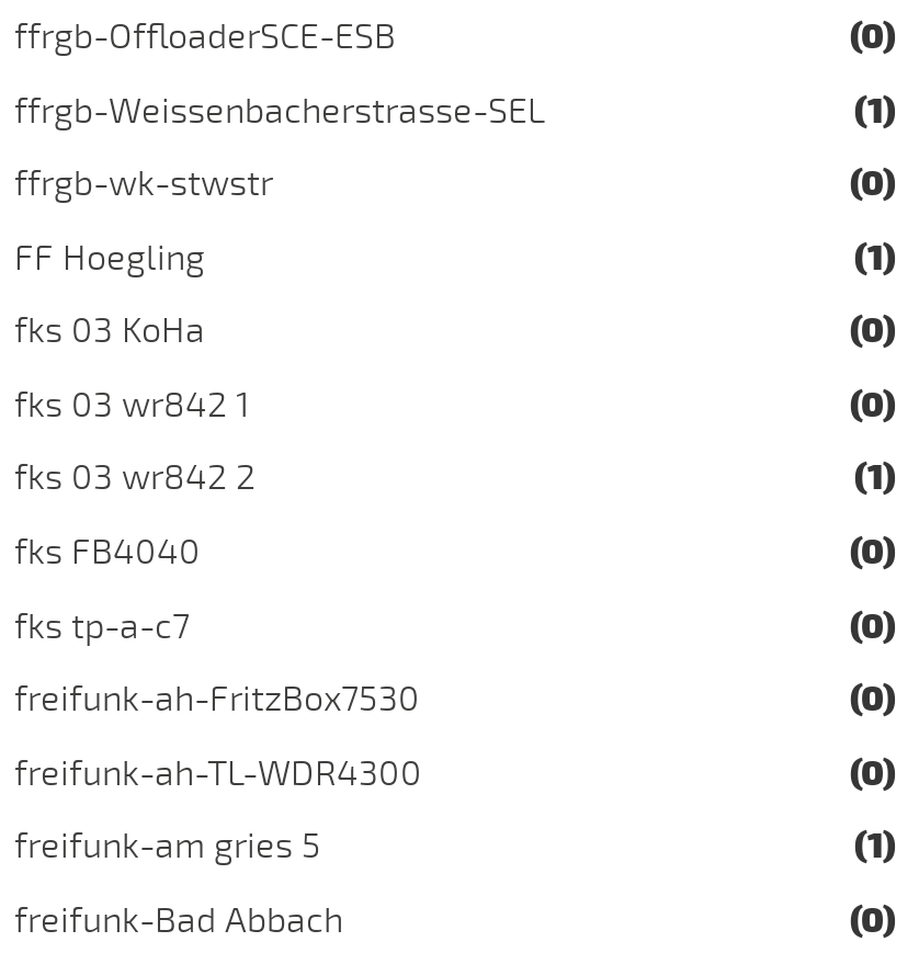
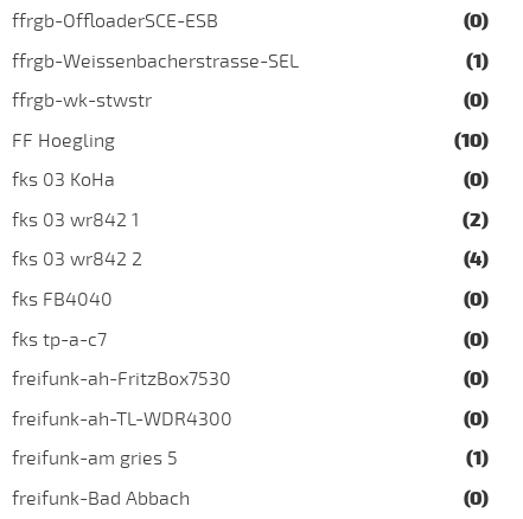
[854,236,896,280] (1) -> [454,129,489,153] (10)
[850,384,896,427] (0) -> [463,208,489,232] (2)
[854,457,896,501] (1) -> [464,248,489,272] (4)

